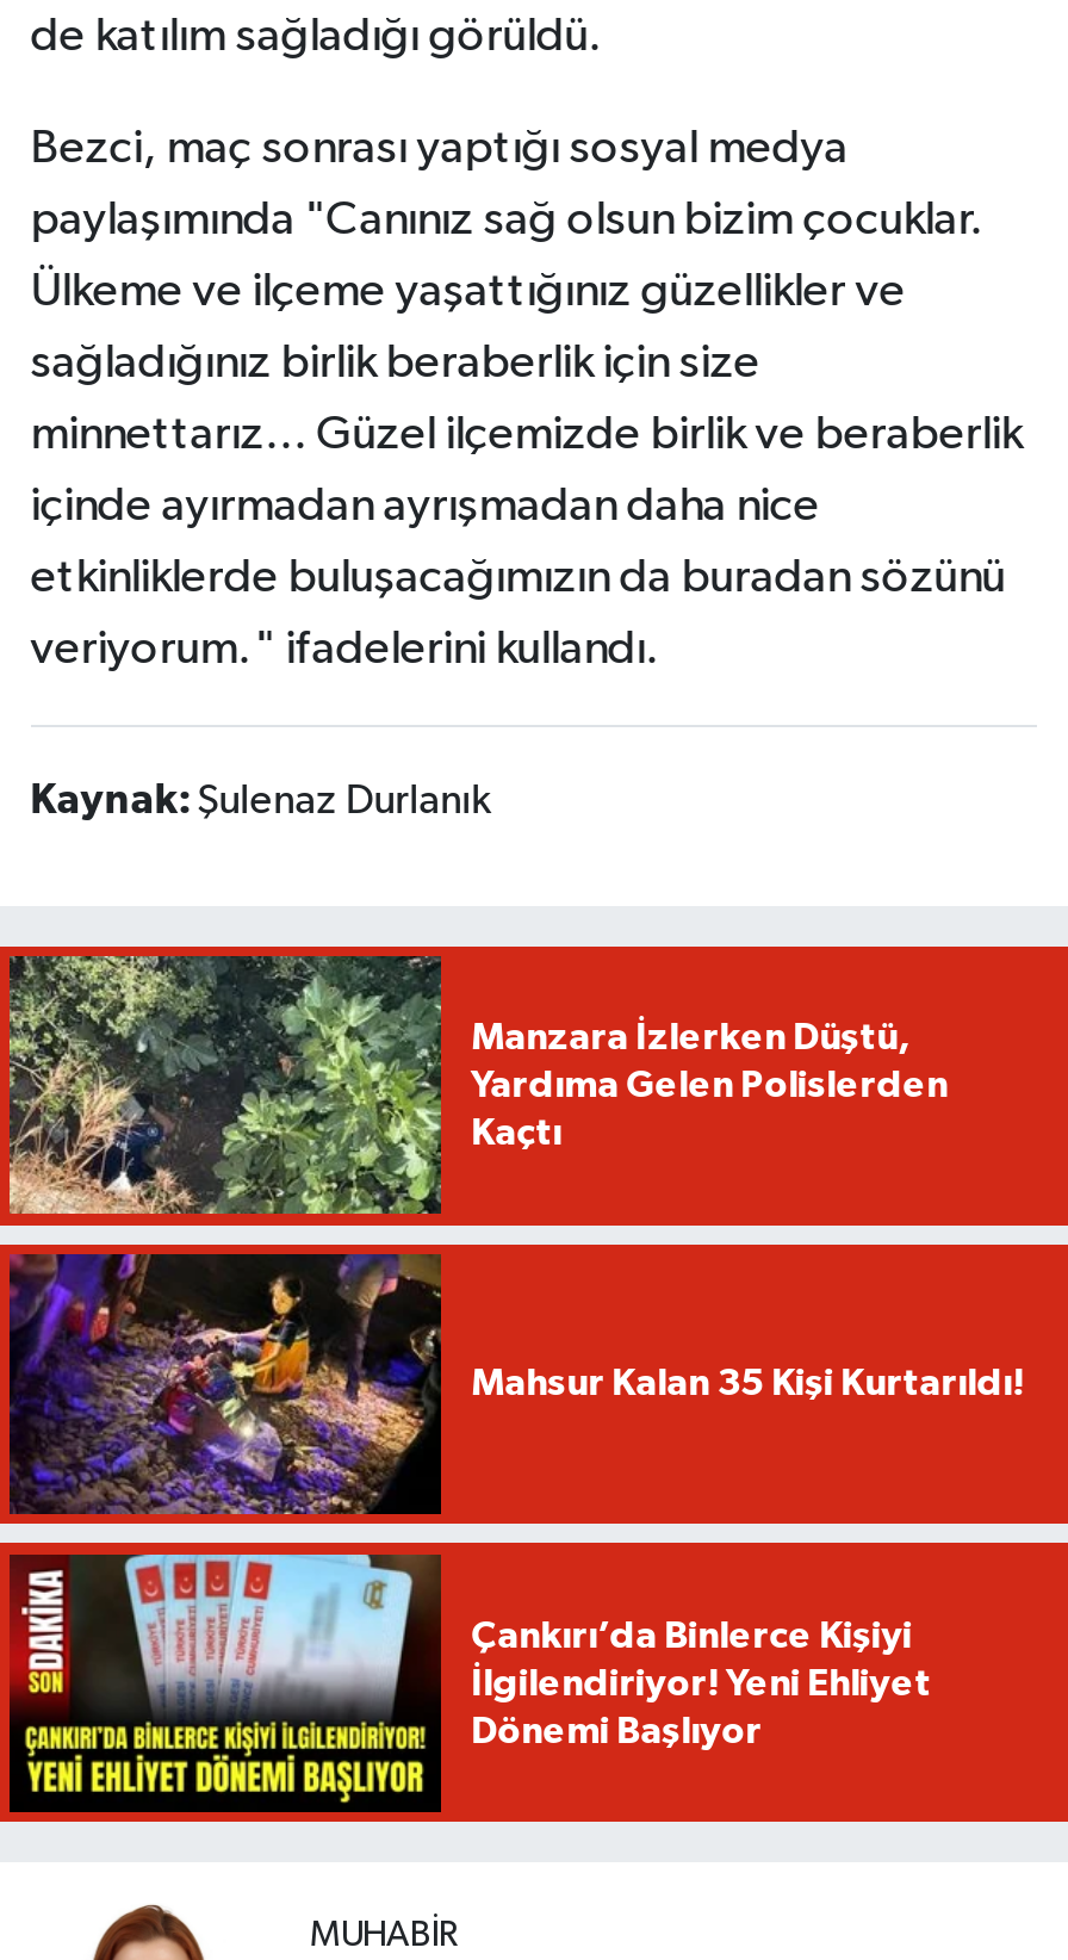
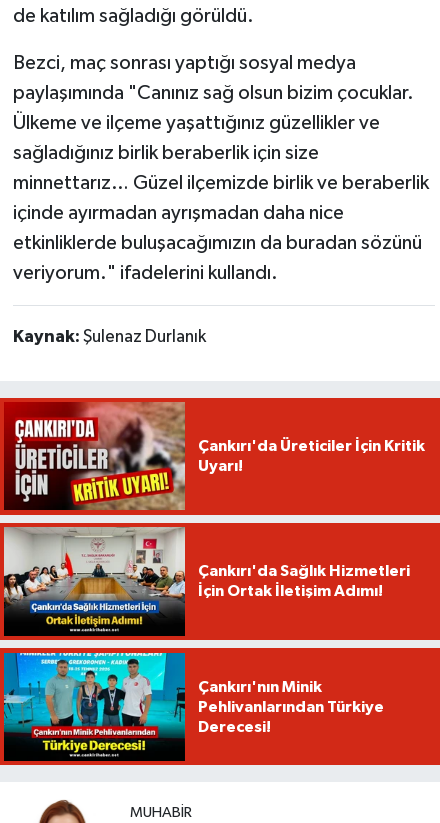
[7,954,948,1216] [image] | Manzara İzlerken Düştü, | Yardıma Gelen Polislerden | Kaçtı -> [3,402,425,511] [image] | Çankırı'da Üreticiler İçin Kritik | Uyarı!
[7,1252,1024,1516] [image] | Mahsur Kalan 35 Kişi Kurtarıldı! -> [3,526,410,637] [image] | Çankırı'da Sağlık Hizmetleri | İçin Ortak İletişim Adımı!
[7,1552,931,1805] [image] | Çankırı’da Binlerce Kişiyi | İlgilendiriyor! Yeni Ehliyet | Dönemi Başlıyor -> [3,652,384,757] [image] | Çankırı'nın Minik | Pehlivanlarından Türkiye | Derecesi!

